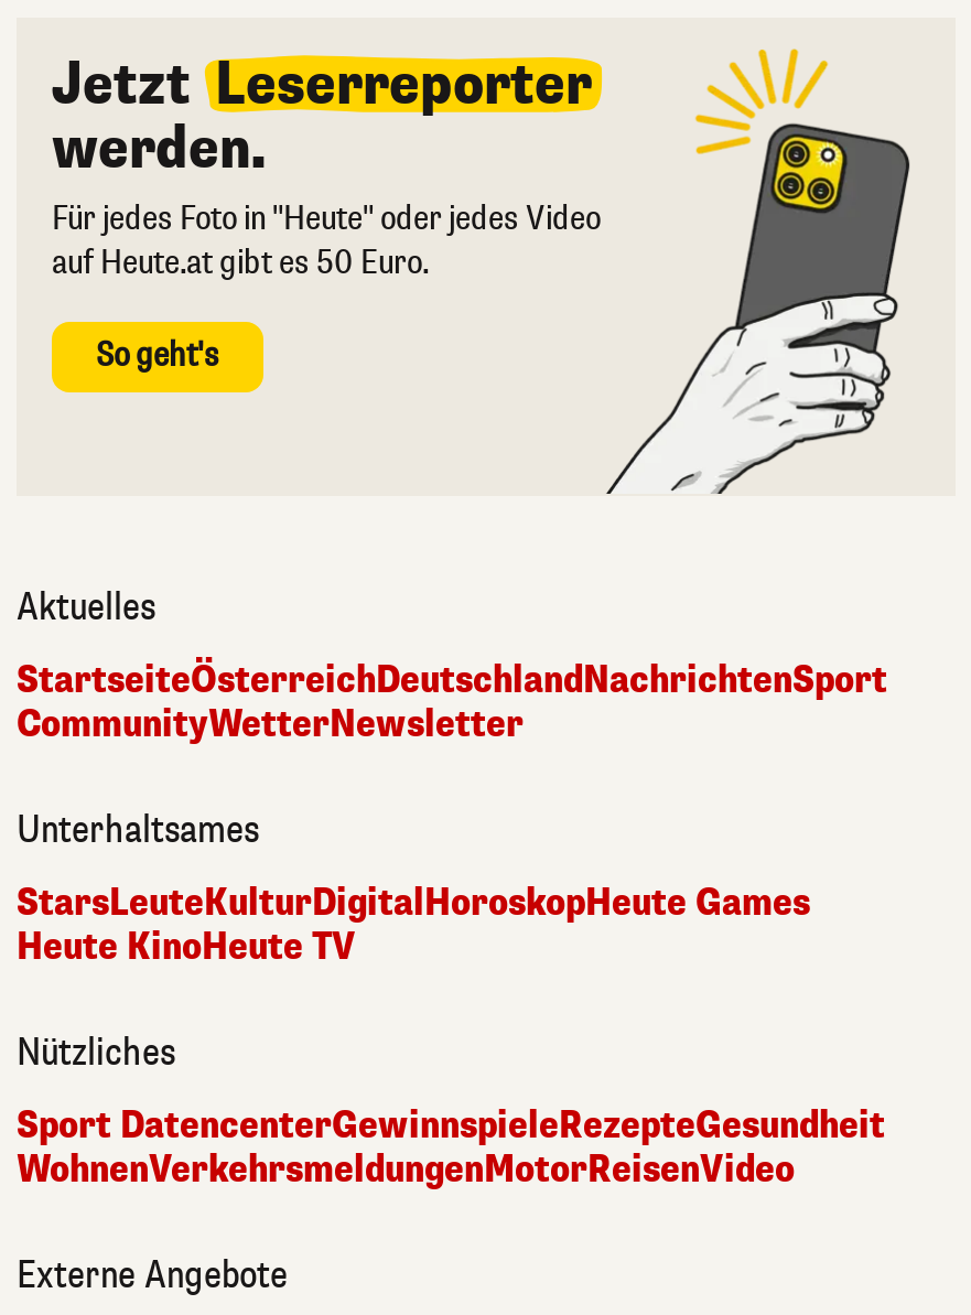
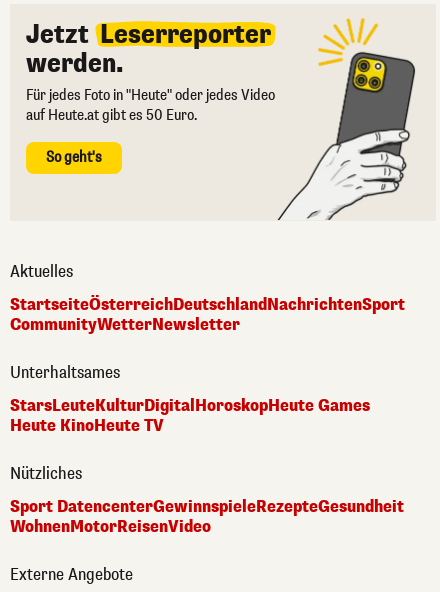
[17,1147,795,1193] WohnenVerkehrsmeldungenMotorReisenVideo -> [10,516,211,537] WohnenMotorReisenVideo

